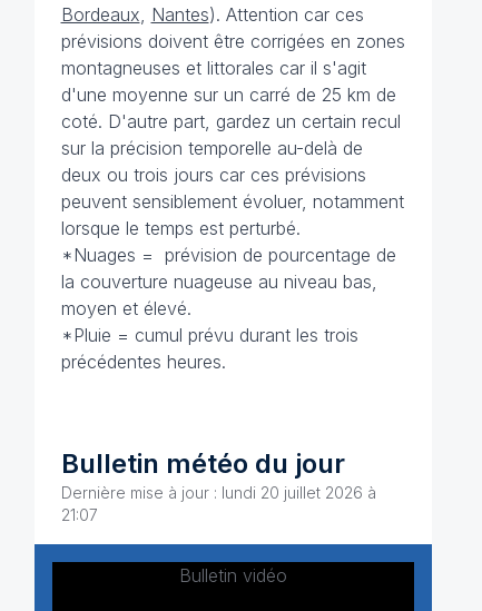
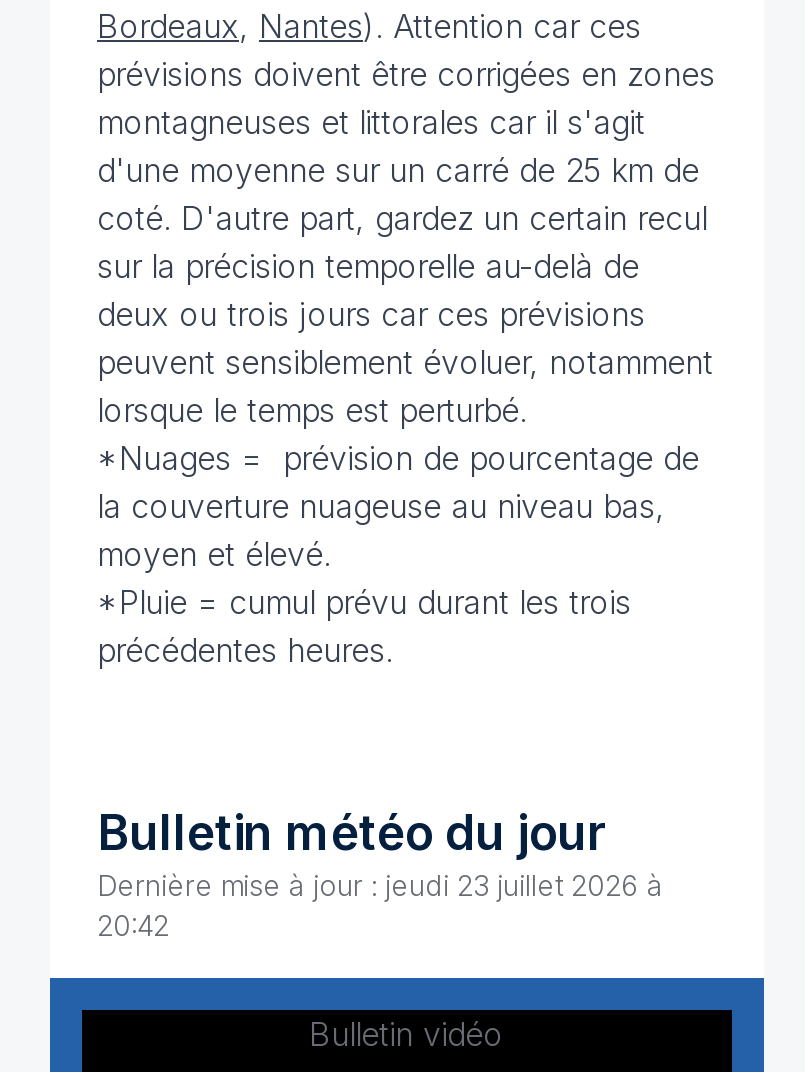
[61,483,376,502] Dernière mise à jour : lundi 20 juillet 2026 à -> [97,868,663,902] Dernière mise à jour : jeudi 23 juillet 2026 à
[61,505,97,524] 21:07 -> [97,908,169,942] 20:42

